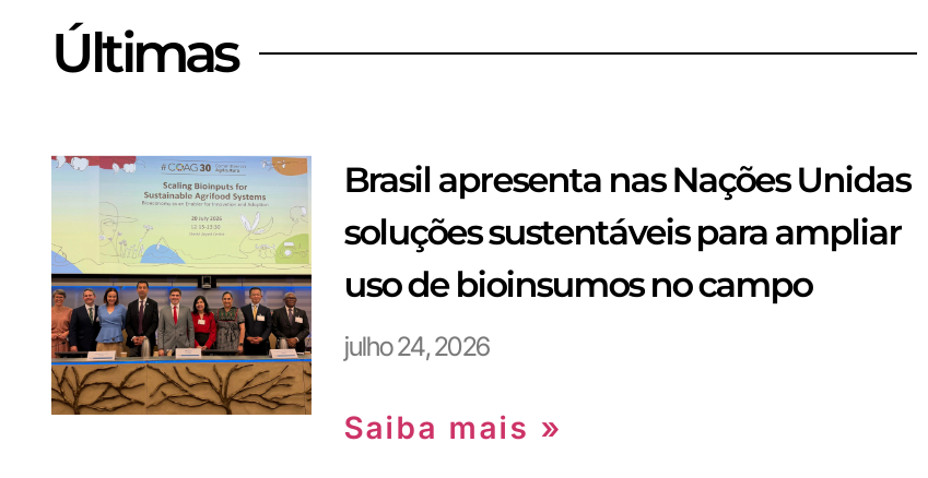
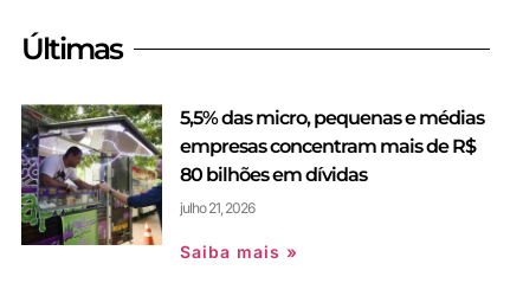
[49,155,910,417] [image] | Brasil apresenta nas Nações Unidas | soluções sustentáveis para ampliar | uso de bioinsumos no campo -> [20,103,484,246] [image] | 5,5% das micro, pequenas e médias | empresas concentram mais de R$ | 80 bilhões em dívidas
[344,330,488,363] julho 24, 2026 -> [180,199,254,217] julho 21, 2026

